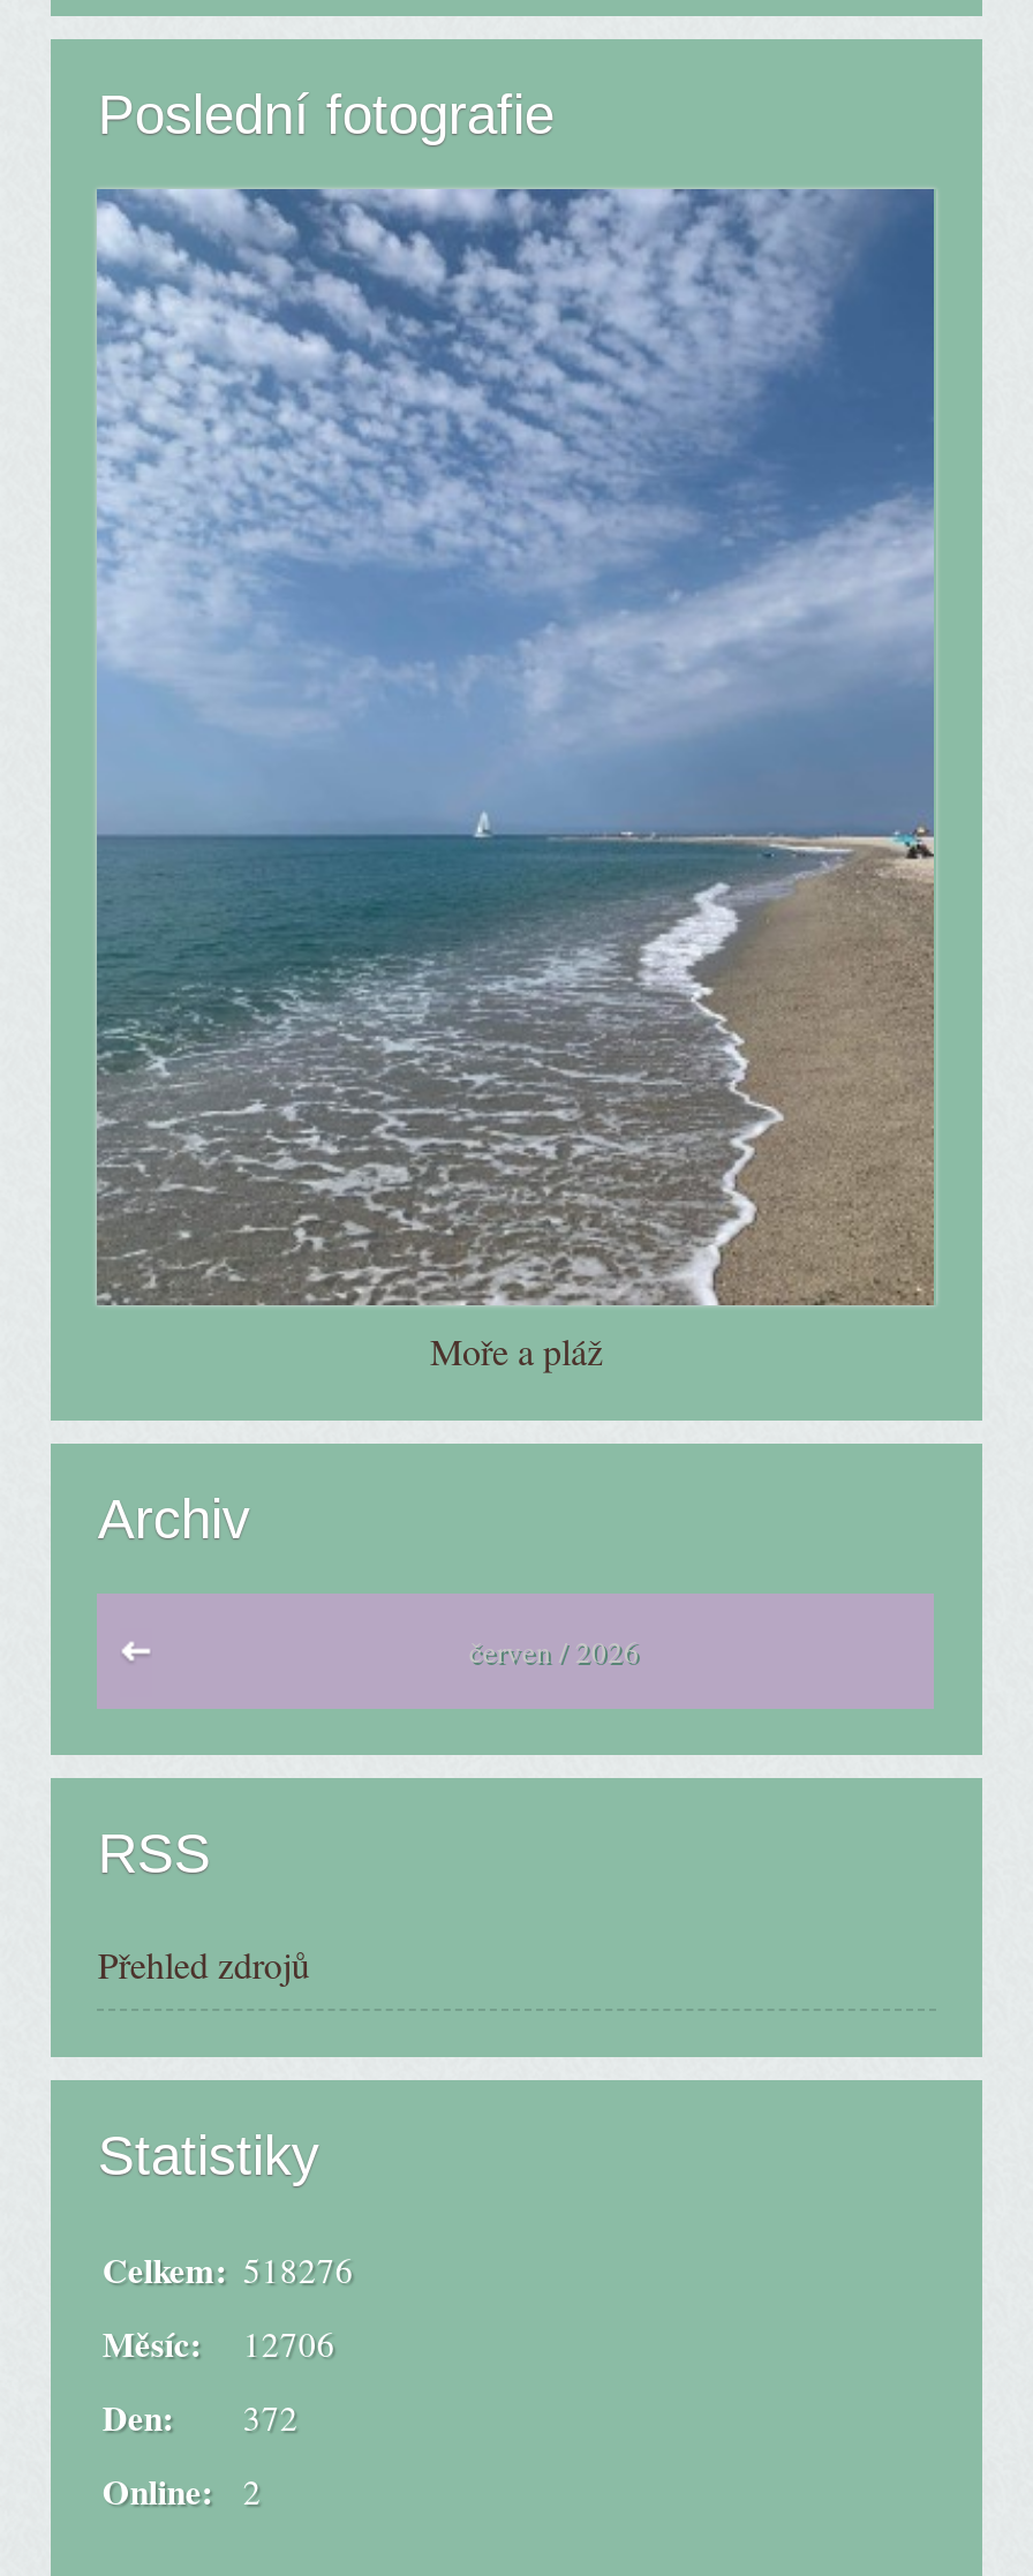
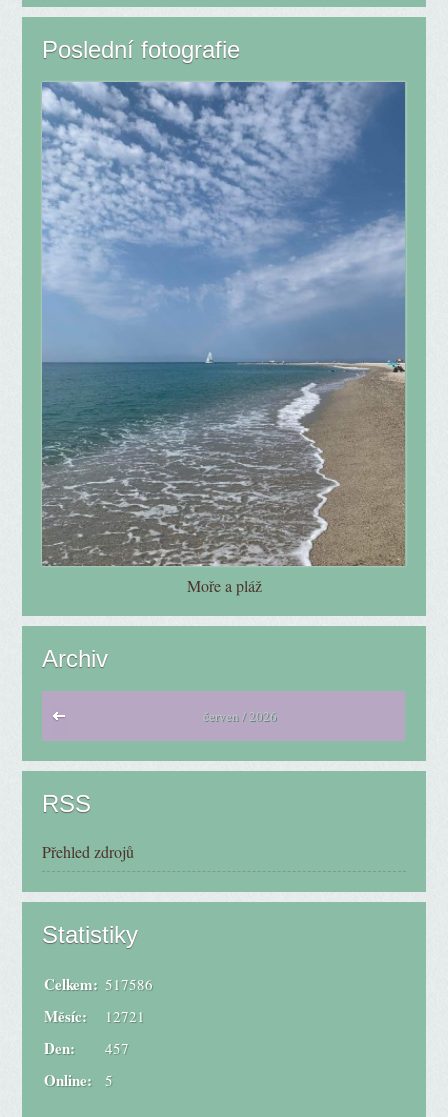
[102,2243,354,2294] Celkem: 518276 -> [44,973,153,995] Celkem: 517586
[102,2317,335,2368] Měsíc: 12706 -> [44,1005,145,1027] Měsíc: 12721
[102,2391,298,2441] Den: 372 -> [44,1037,129,1059] Den: 457
[102,2464,261,2515] Online: 2 -> [44,1069,113,1091] Online: 5

